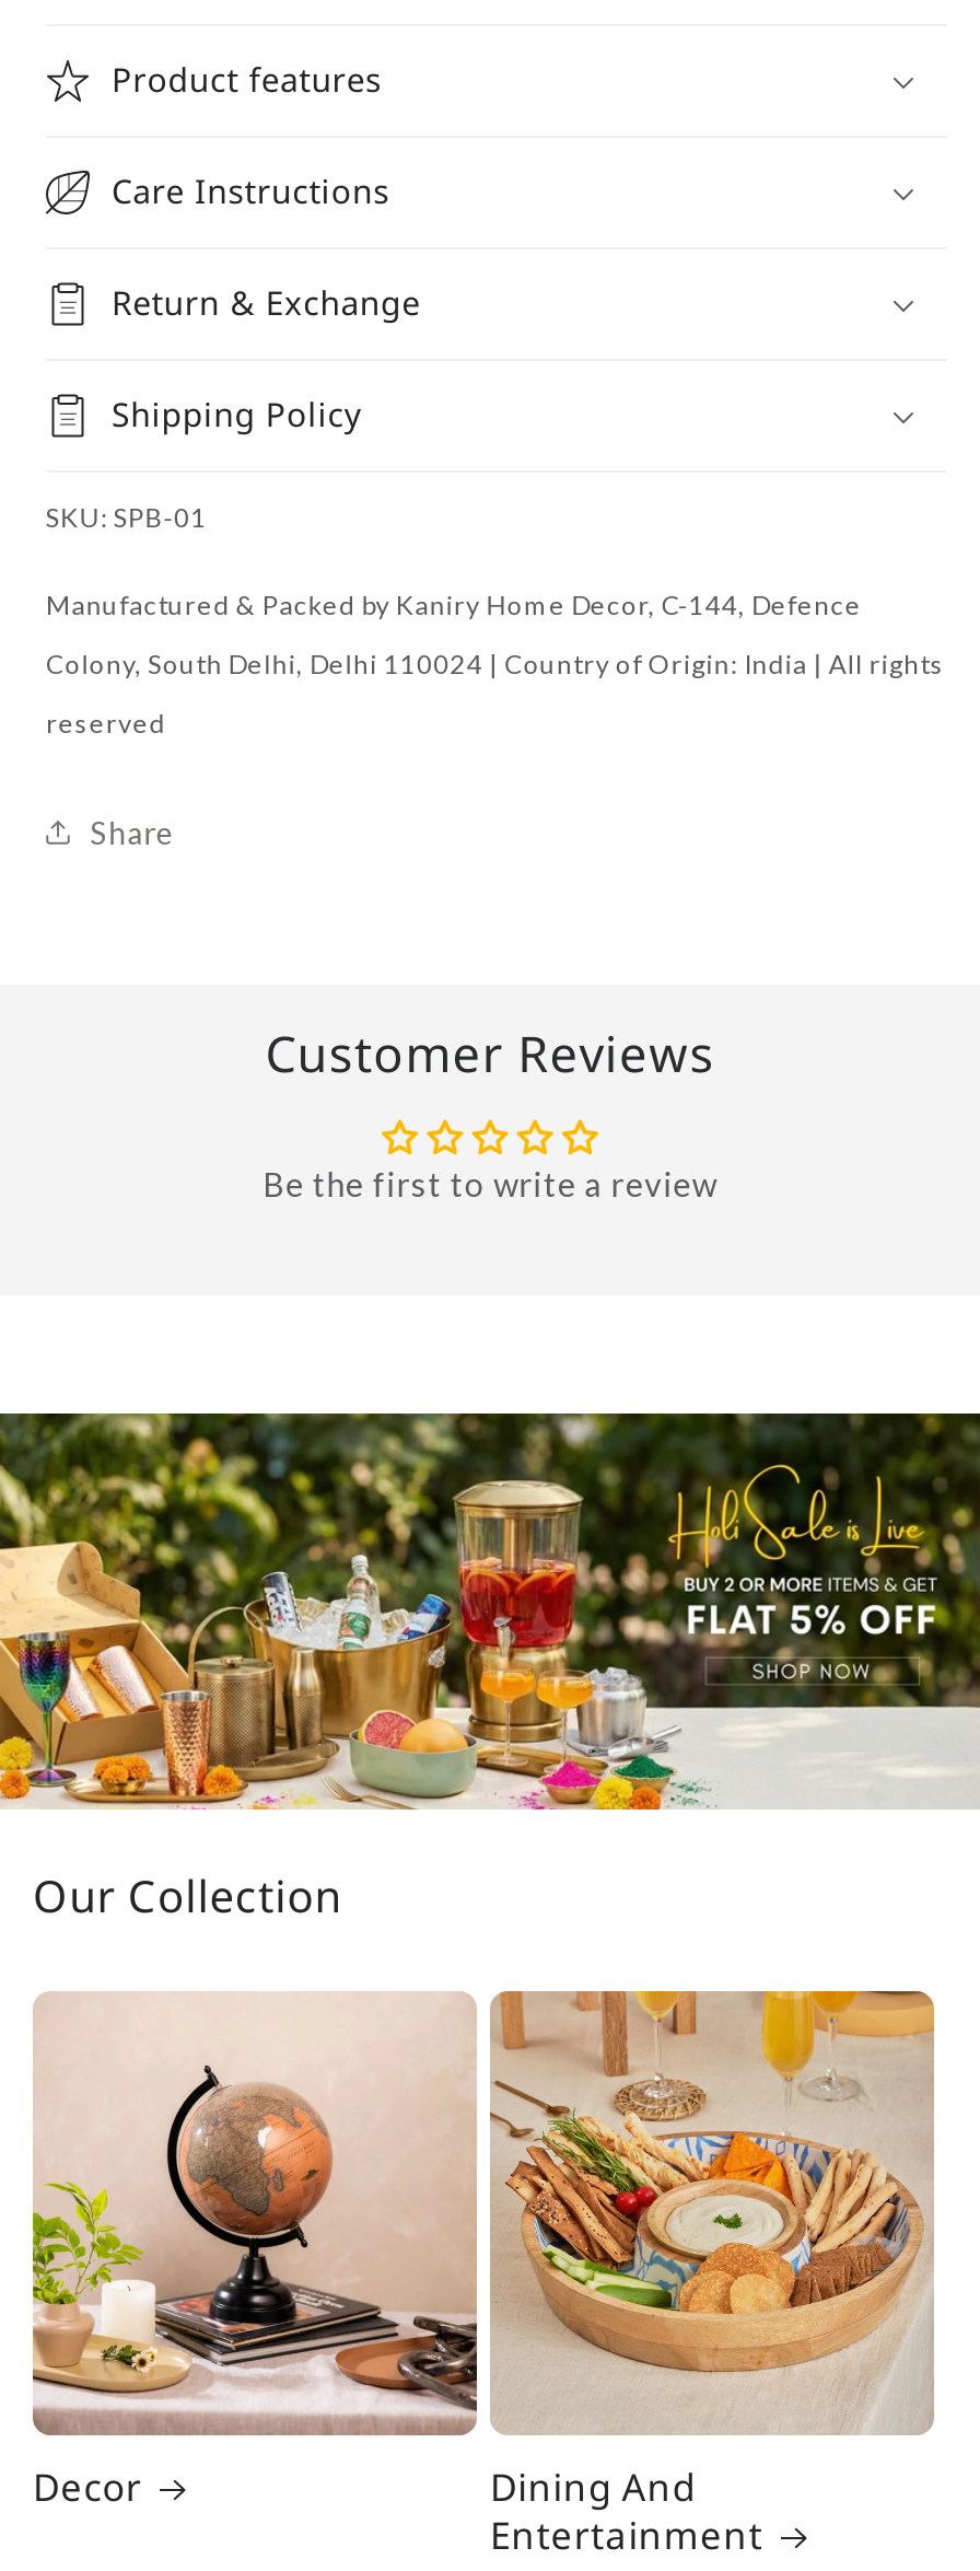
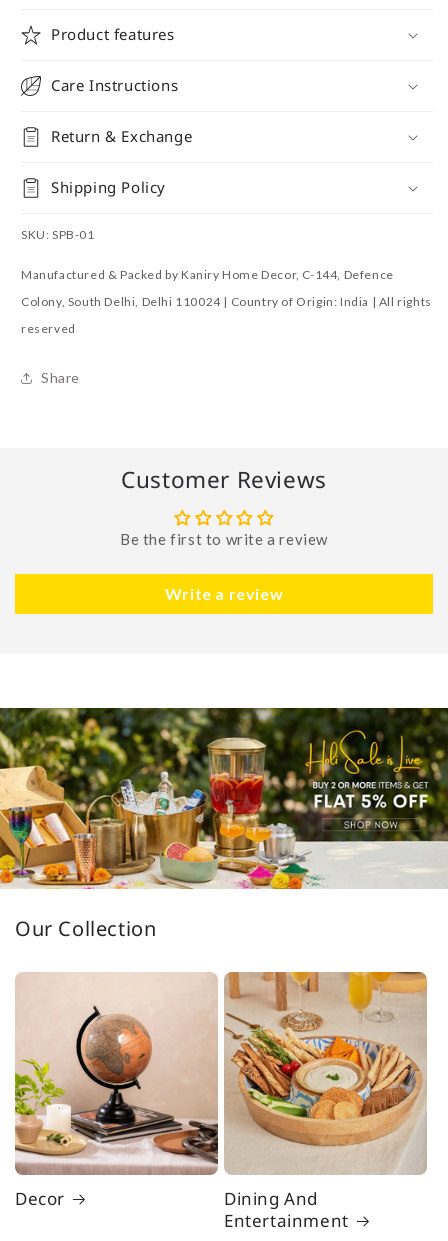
none -> [165,583,283,602] Write a review

